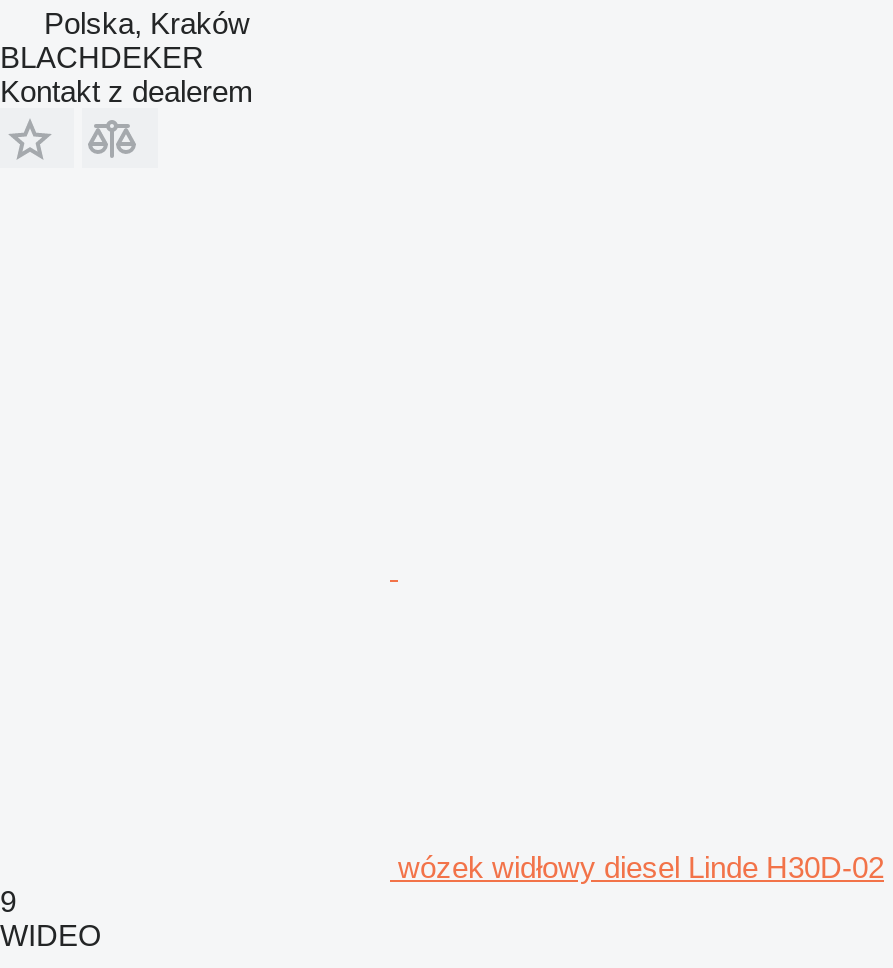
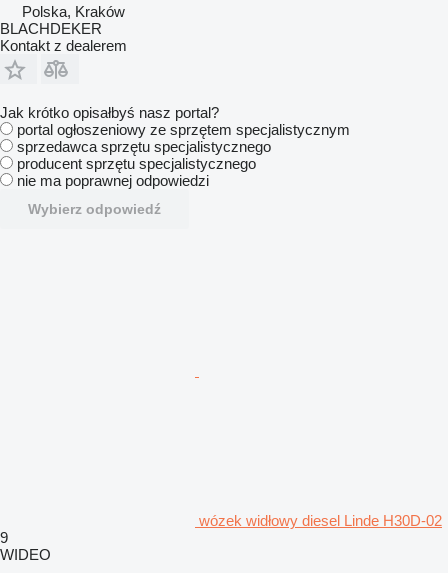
none -> [0,104,350,217] Jak krótko opisałbyś nasz portal? | portal ogłoszeniowy ze sprzętem specjalistycznym | sprzedawca sprzętu specjalistycznego | producent sprzętu specjalistycznego | nie ma poprawnej odpowiedzi | Wybierz odpowiedź

